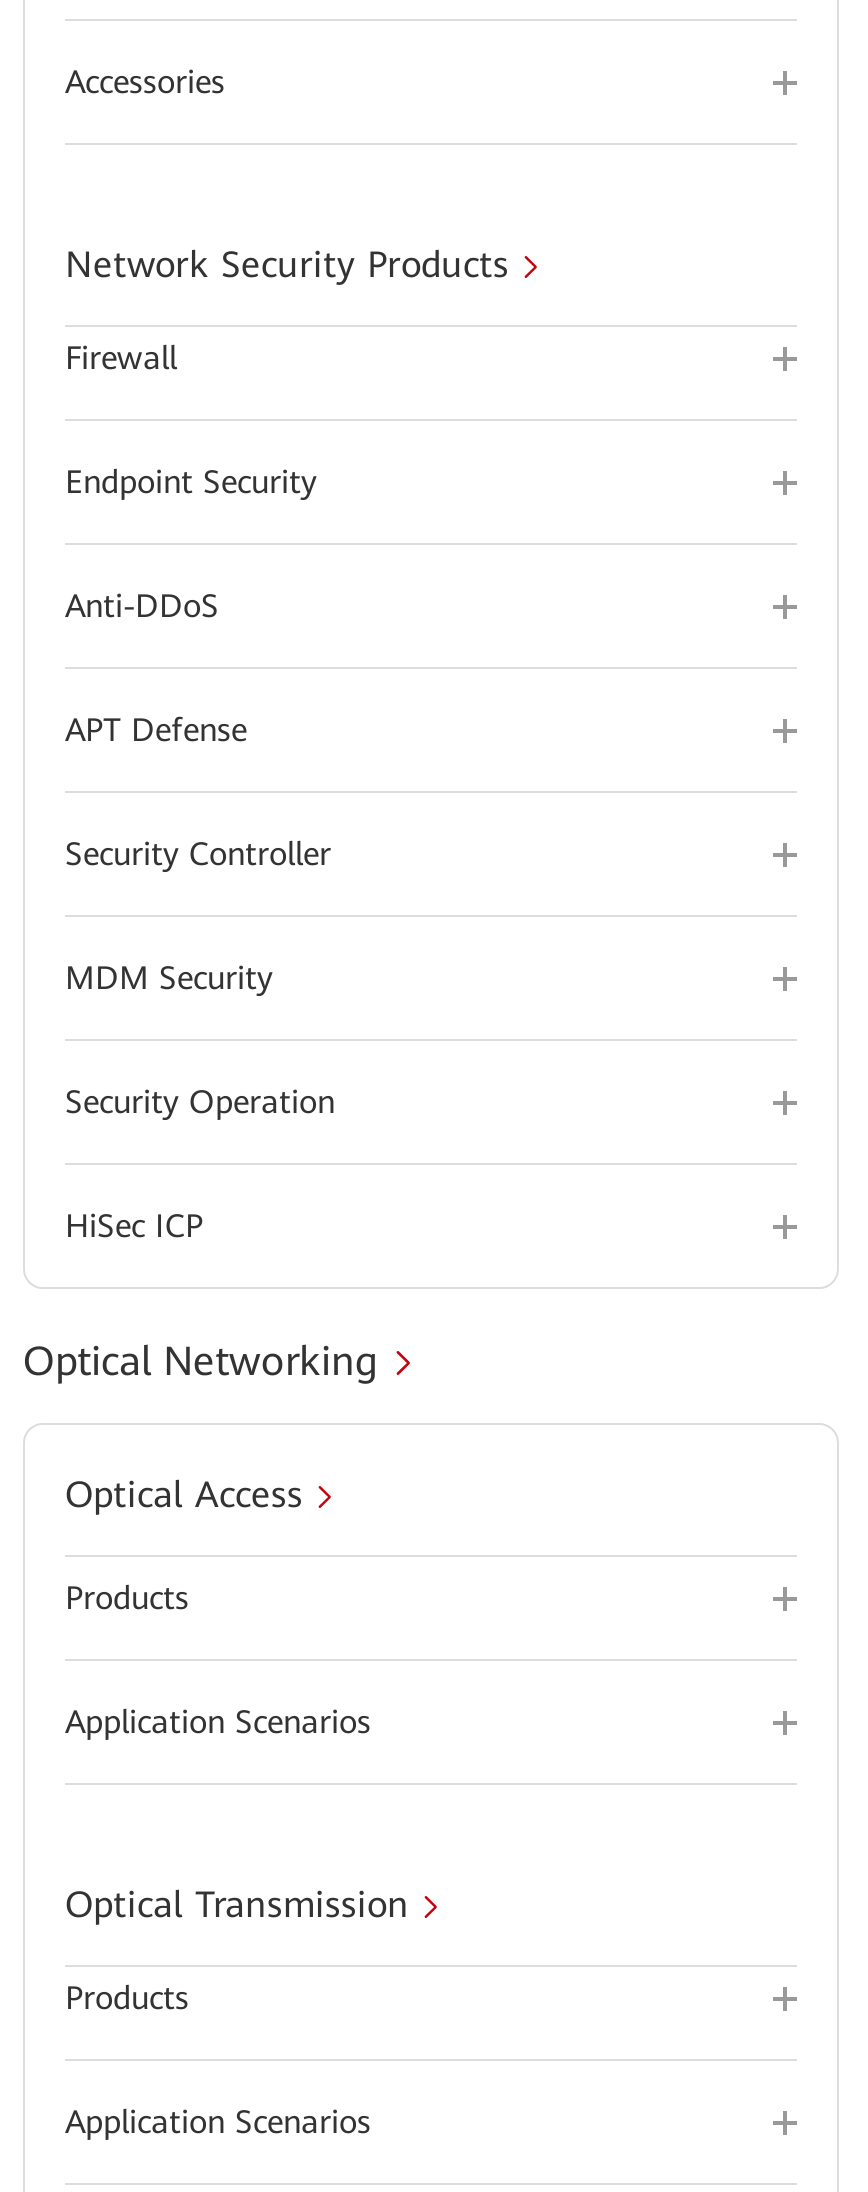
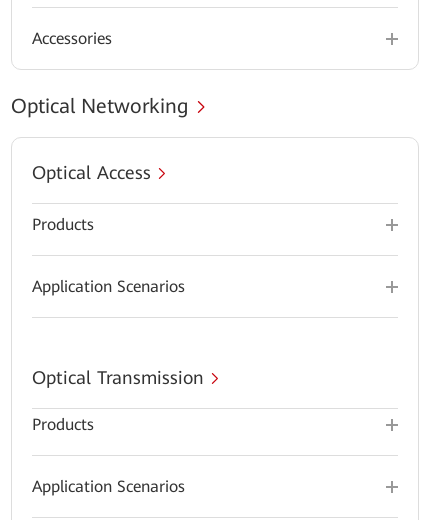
[65,243,509,1245] Network Security Products | Firewall | Endpoint Security | Anti-DDoS | APT Defense | Security Controller | MDM Security | Security Operation | HiSec ICP -> none

